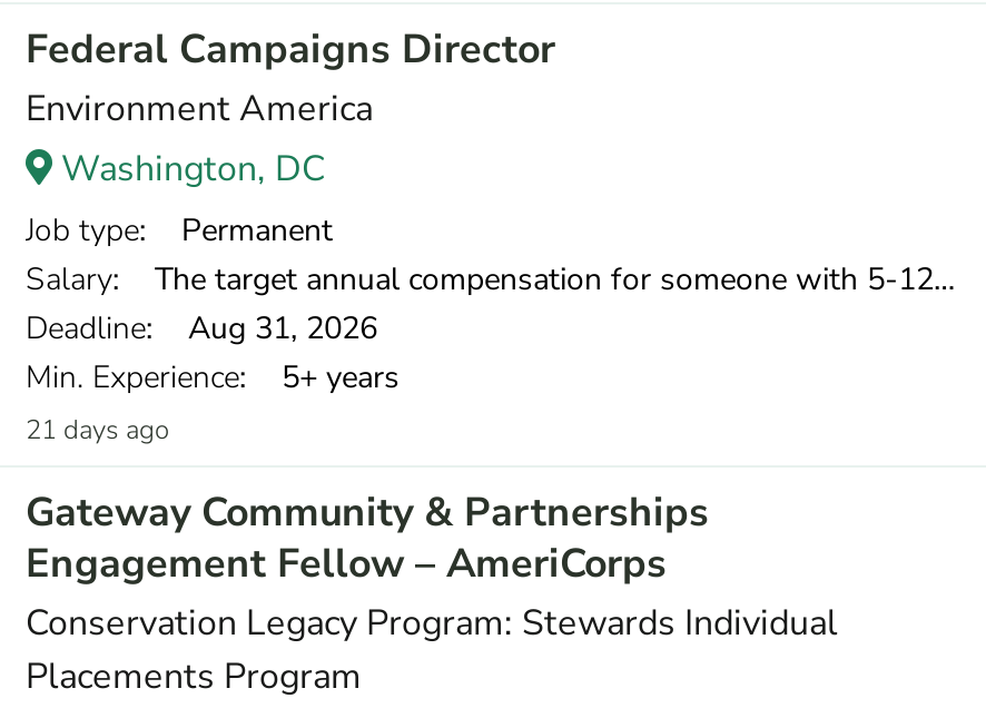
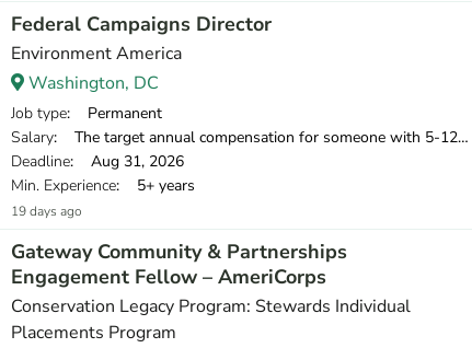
[26,412,170,448] 21 days ago -> [11,202,82,220] 19 days ago

